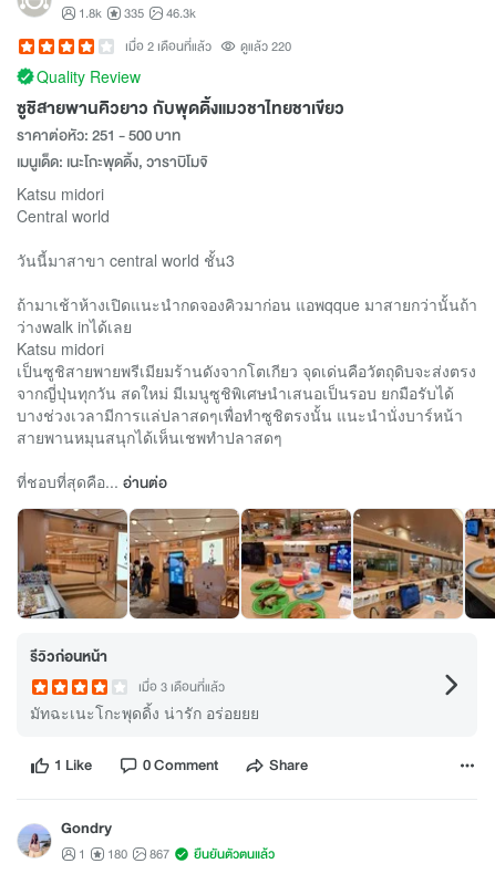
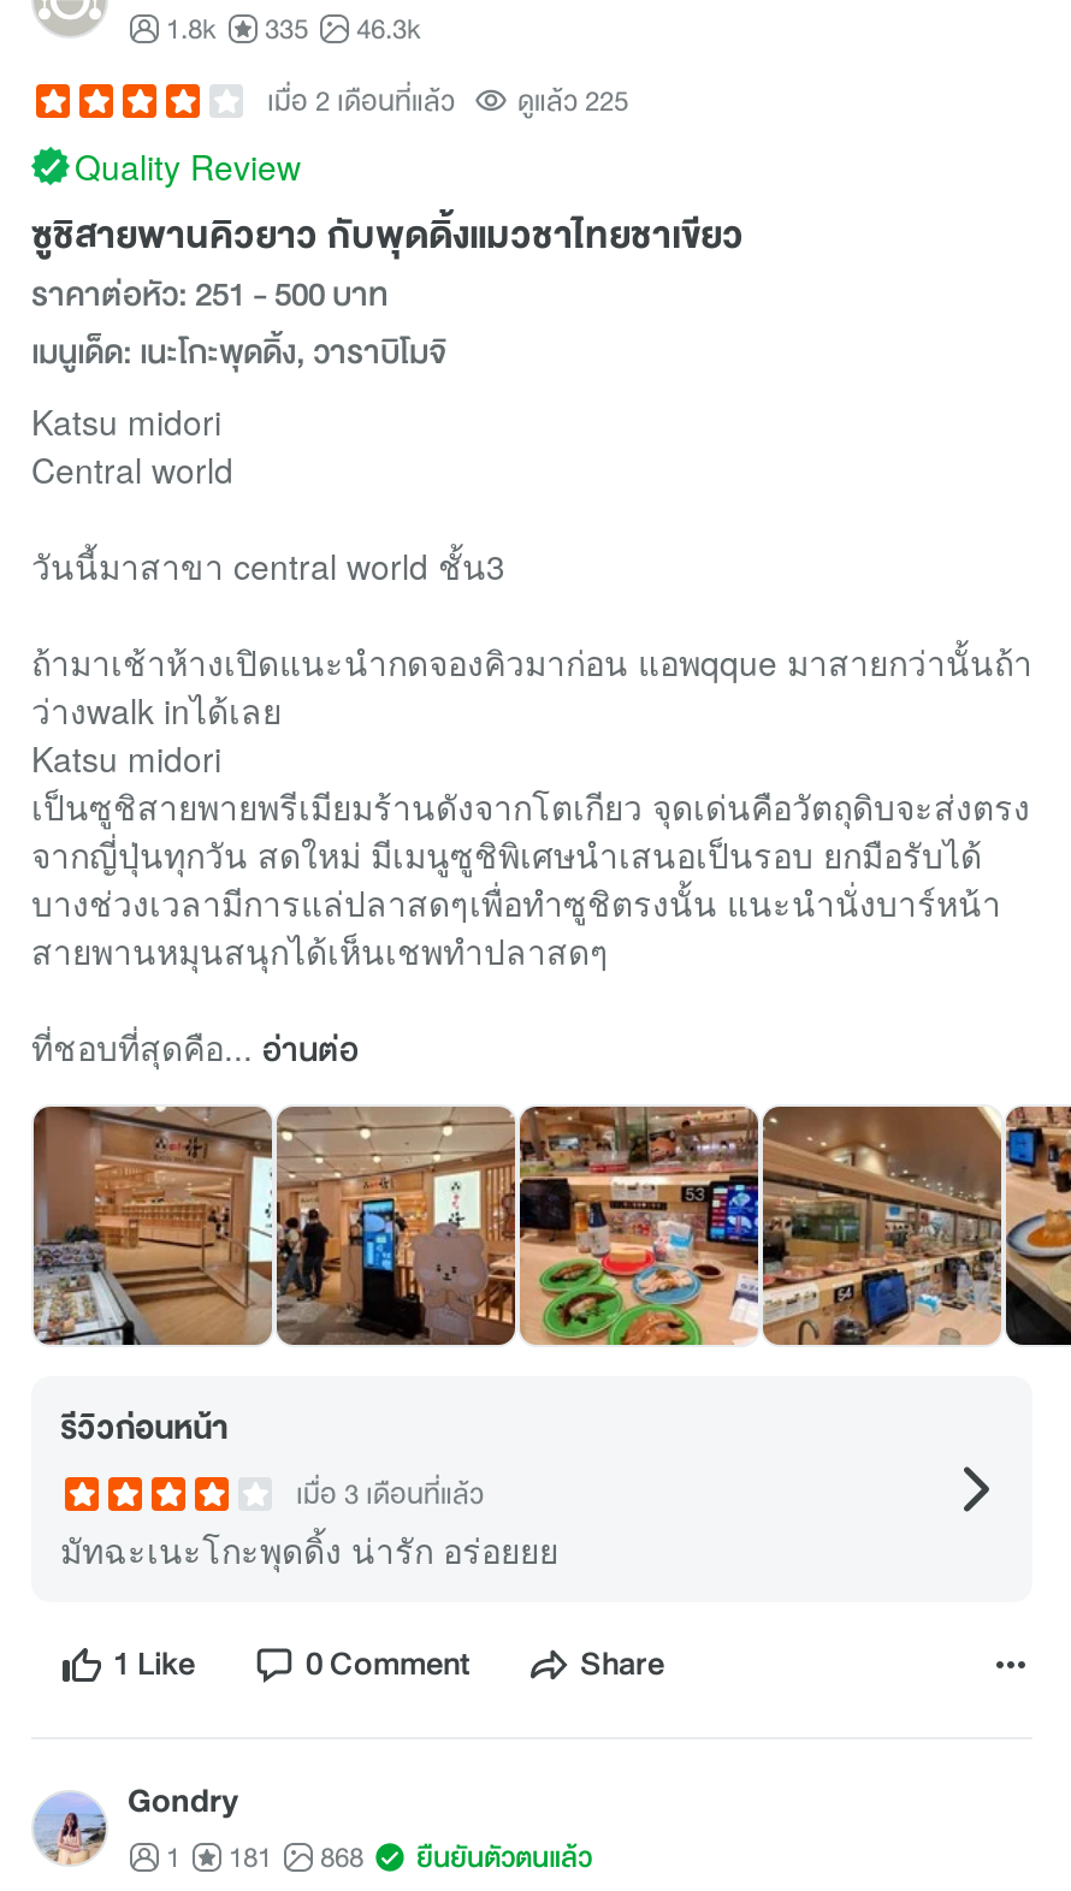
[125,37,291,57] เมื่อ 2 เดือนที่แล้ว ดูแล้ว 220 -> [267,80,628,123] เมื่อ 2 เดือนที่แล้ว ดูแล้ว 225
[107,844,127,864] 180 -> [229,1836,272,1879] 181
[149,844,169,864] 867 -> [320,1836,363,1879] 868

